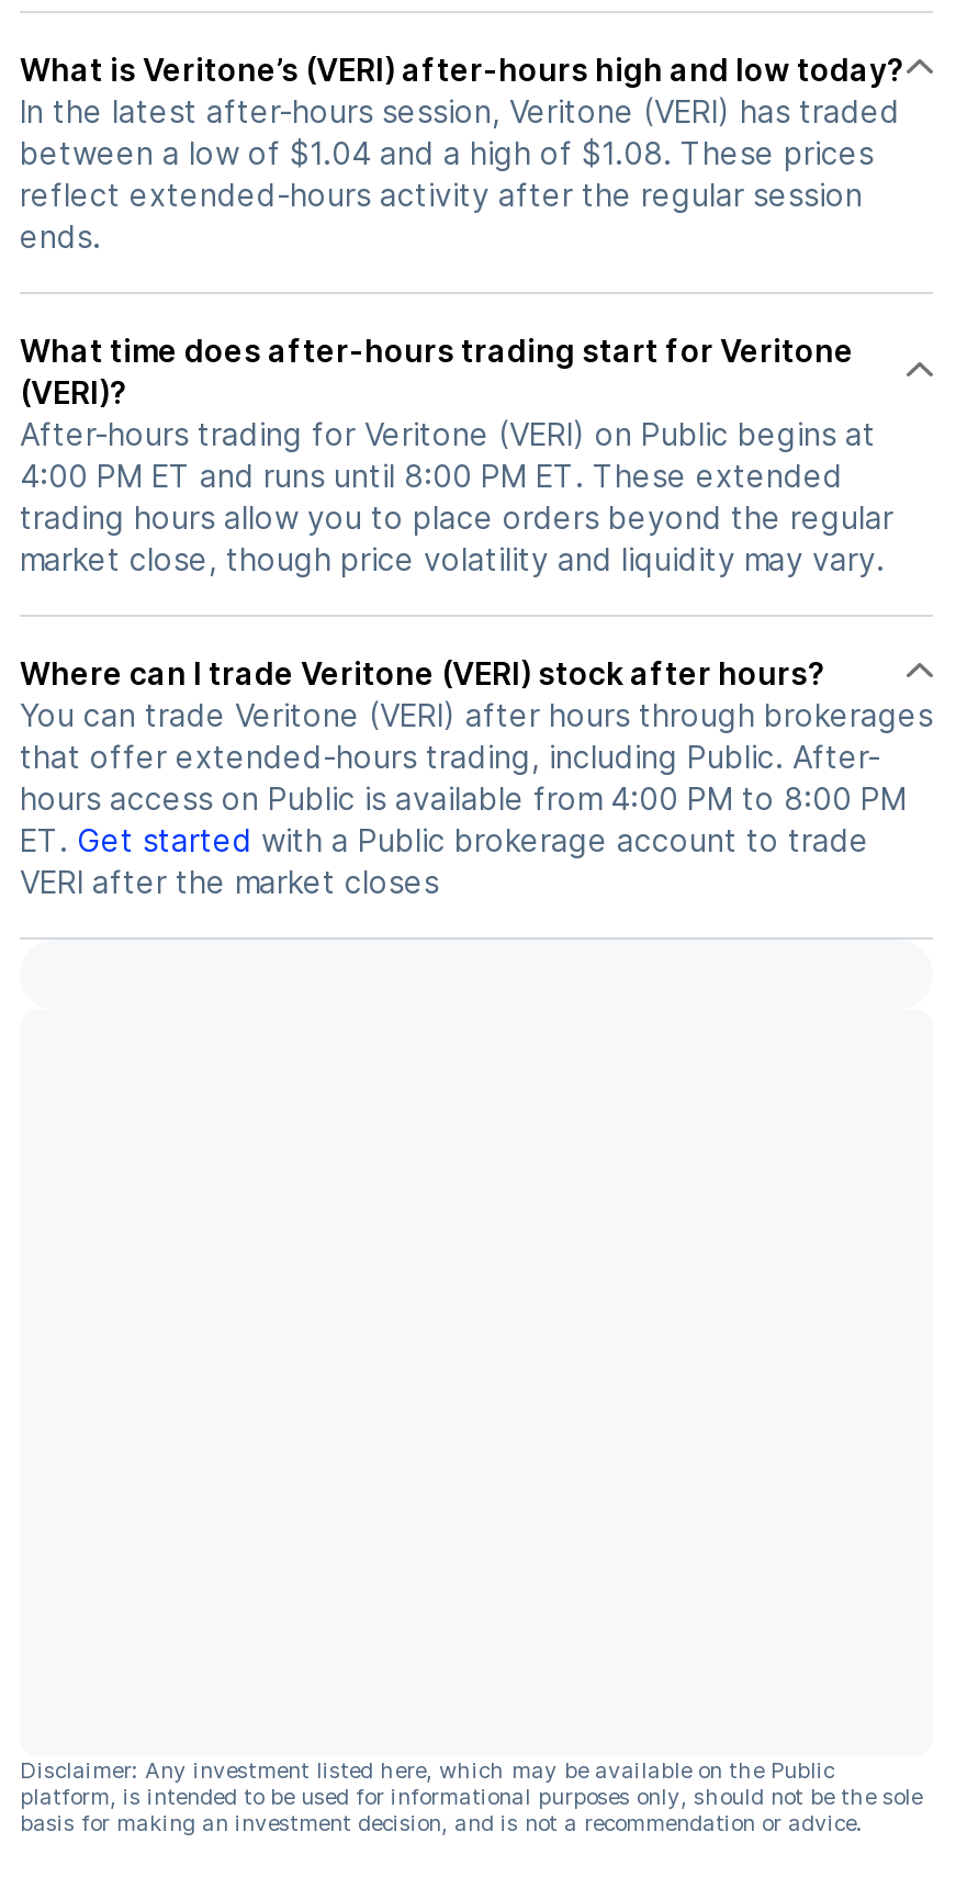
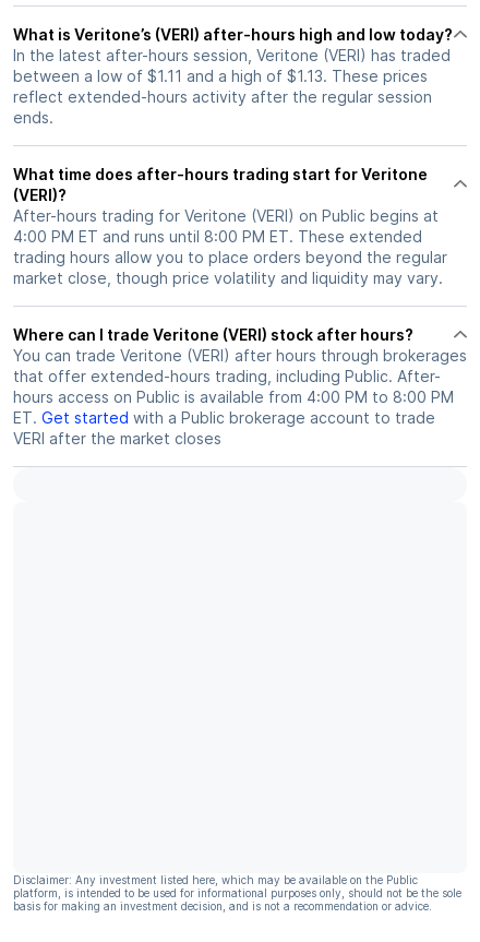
[20,133,874,170] between a low of $1.04 and a high of $1.08. These prices -> [13,67,428,85] between a low of $1.11 and a high of $1.13. These prices

